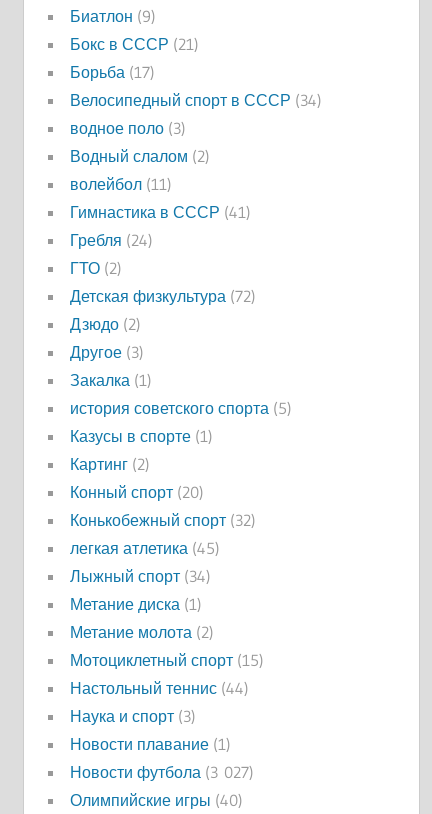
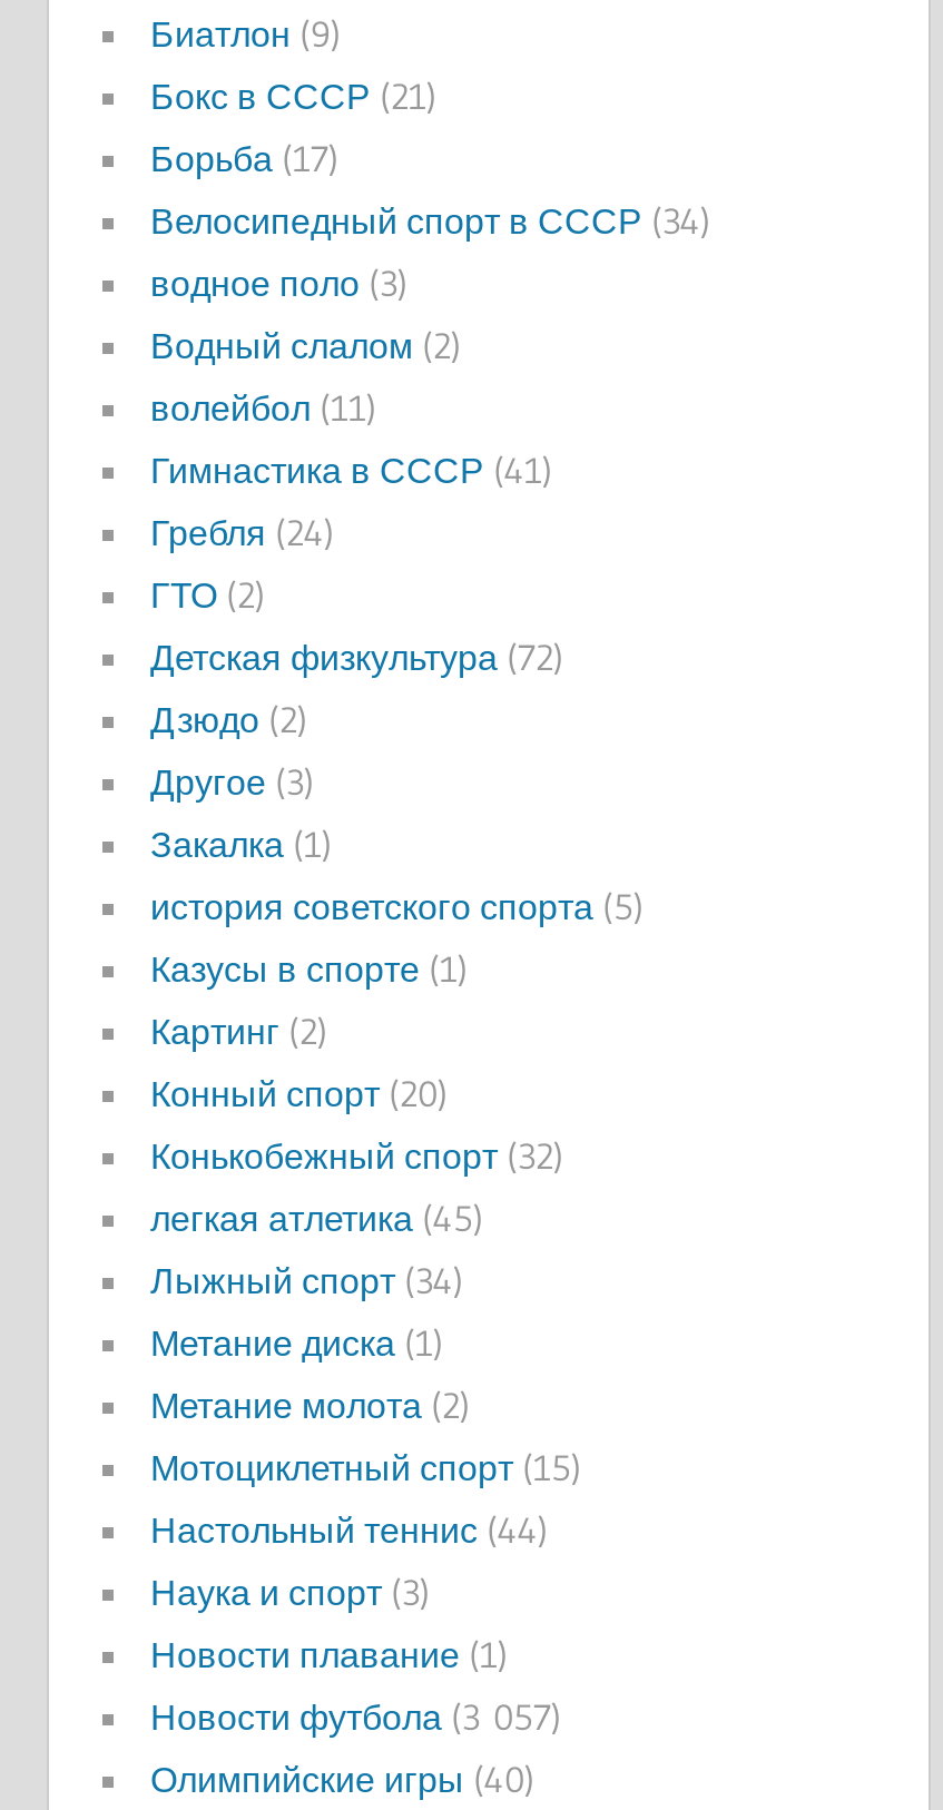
[69,762,253,782] Новости футбола (3 027) -> [150,1695,562,1739] Новости футбола (3 057)

